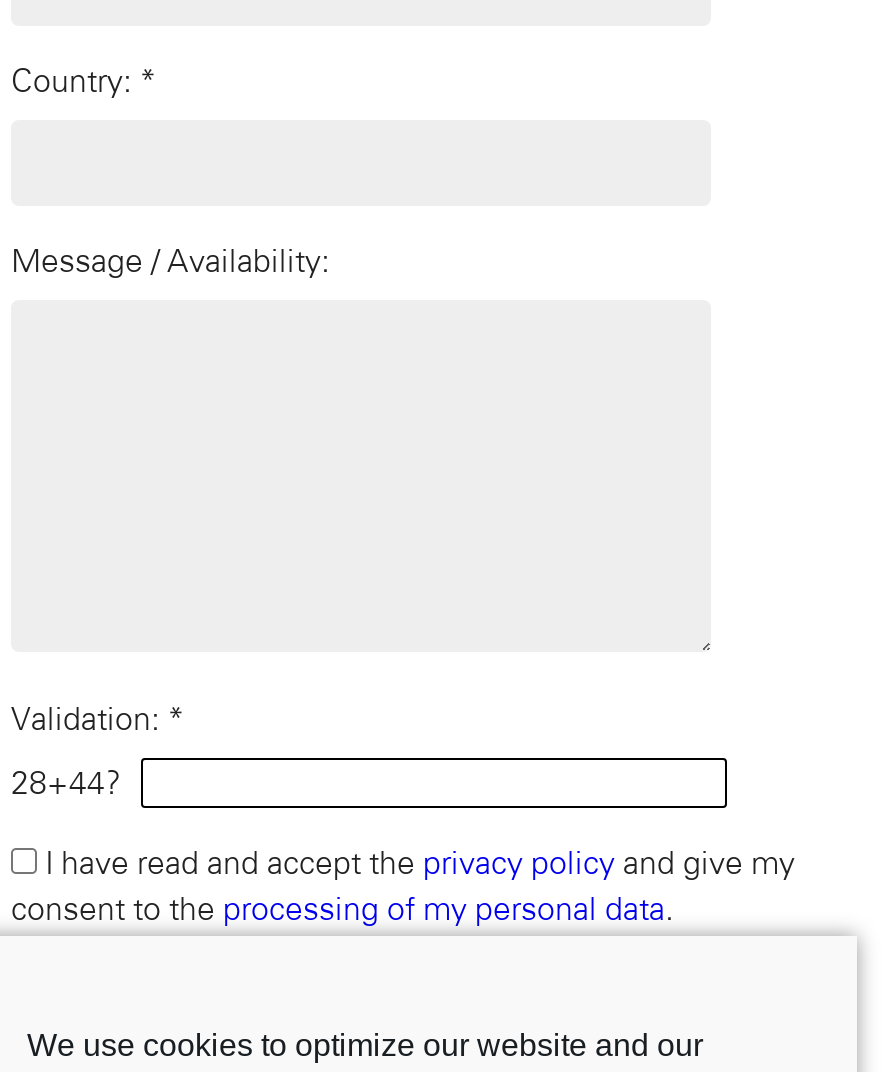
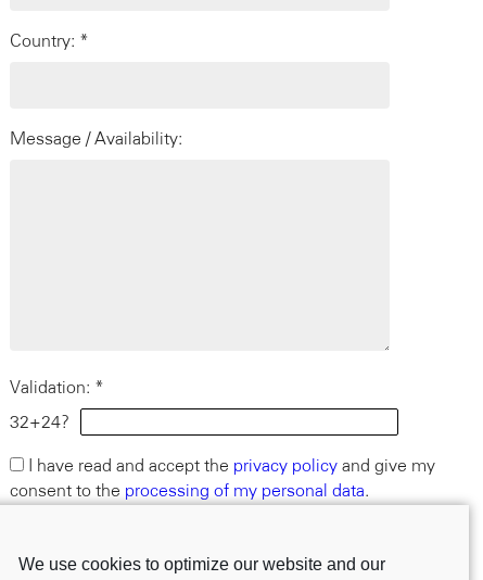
[11,762,121,802] 28+44? -> [10,411,69,432] 32+24?

